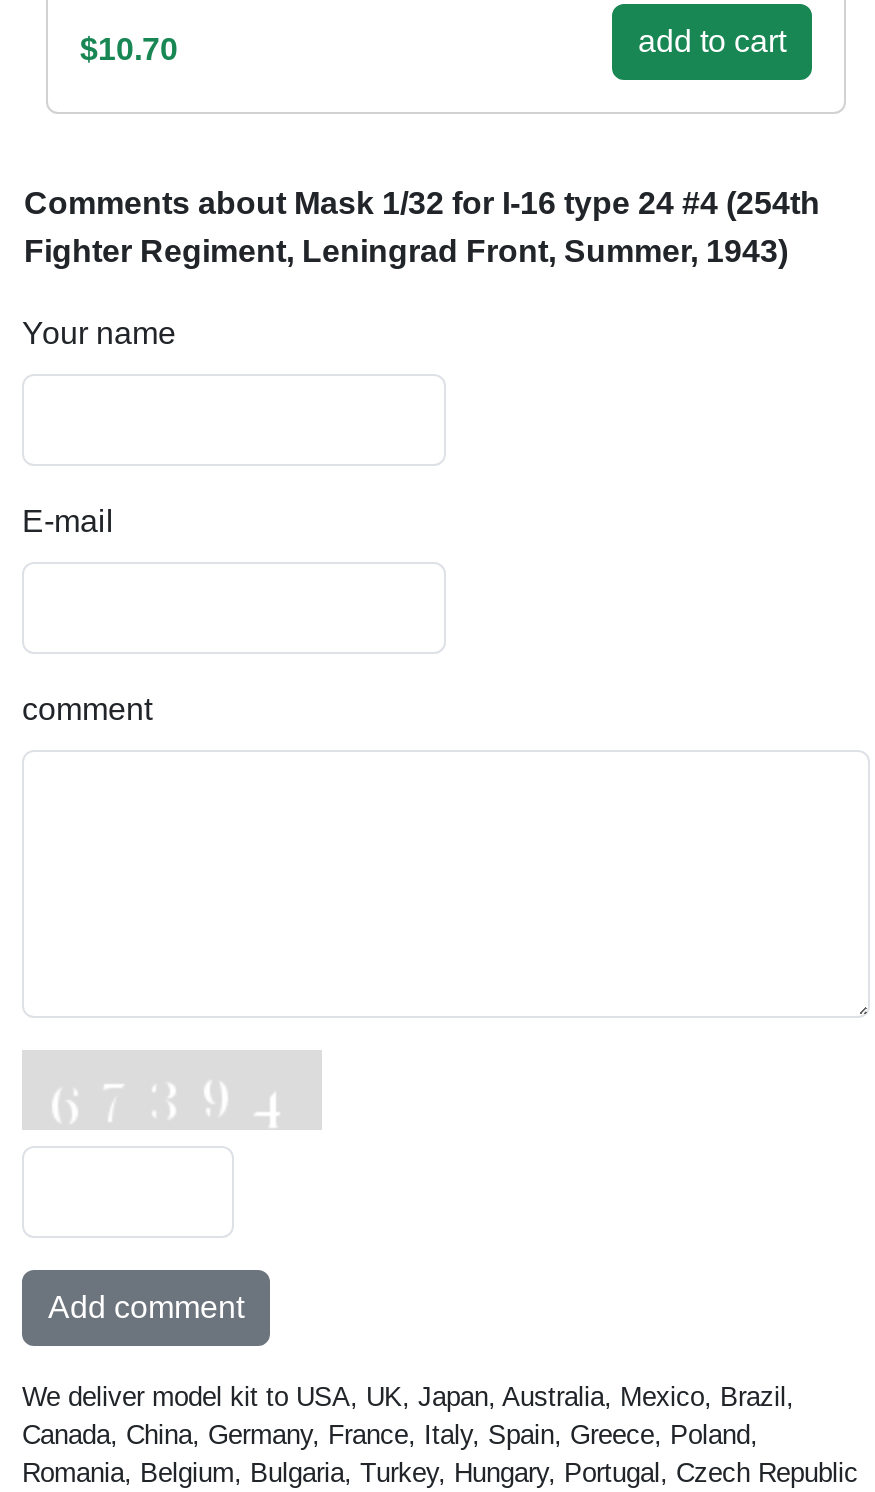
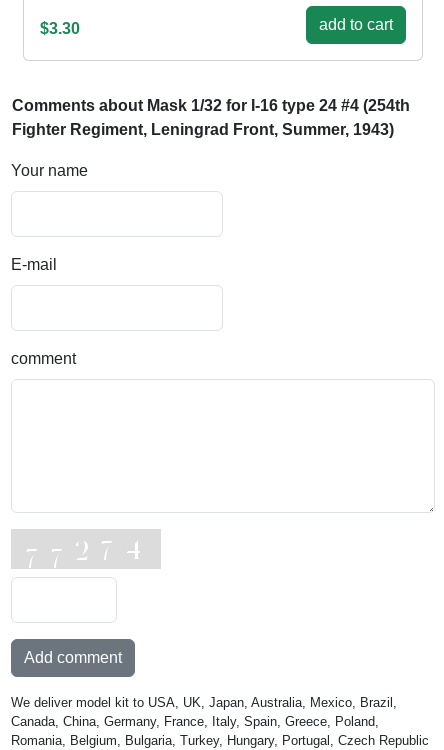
[80,32,178,66] $10.70 -> [40,20,80,37] $3.30

